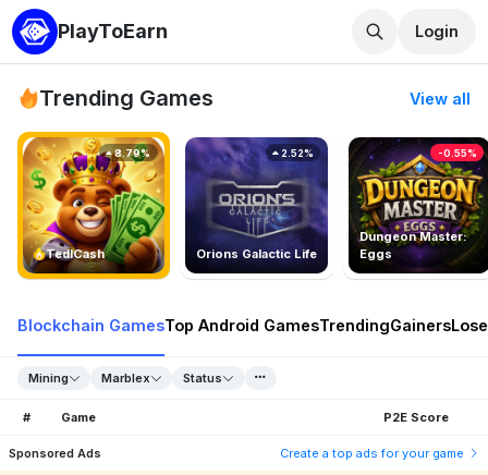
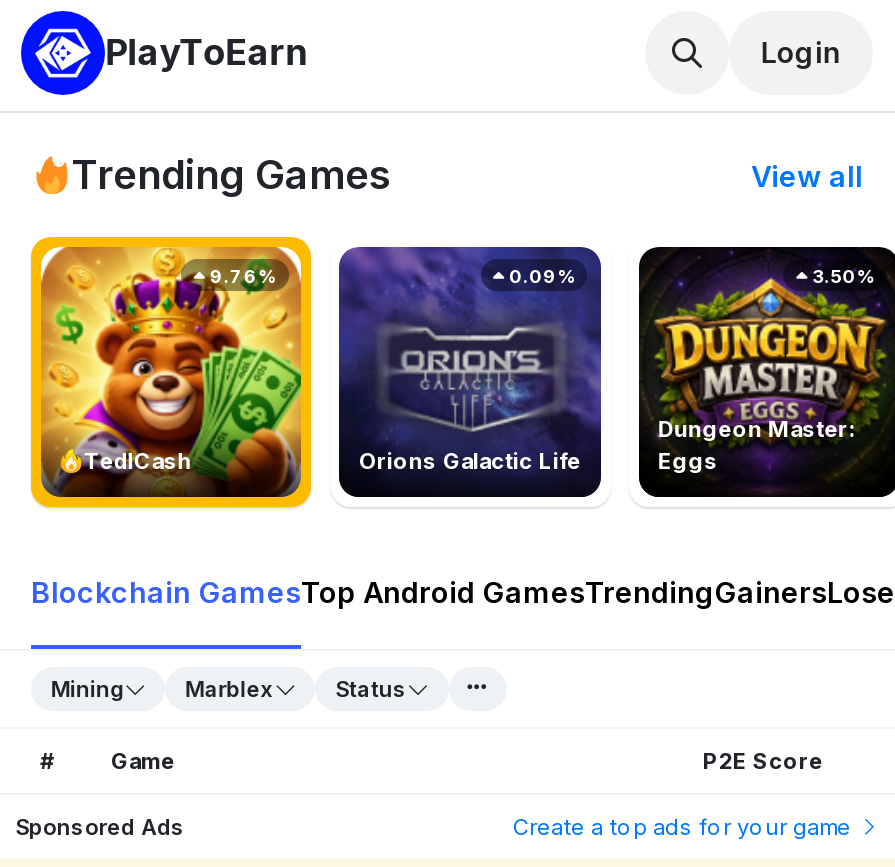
[113,147,151,159] 8.79% -> [206,265,276,287] 9.76%
[279,147,314,159] 2.52% -> [505,265,575,287] 0.09%
[437,147,477,159] -0.55% -> [808,265,874,287] 3.50%

